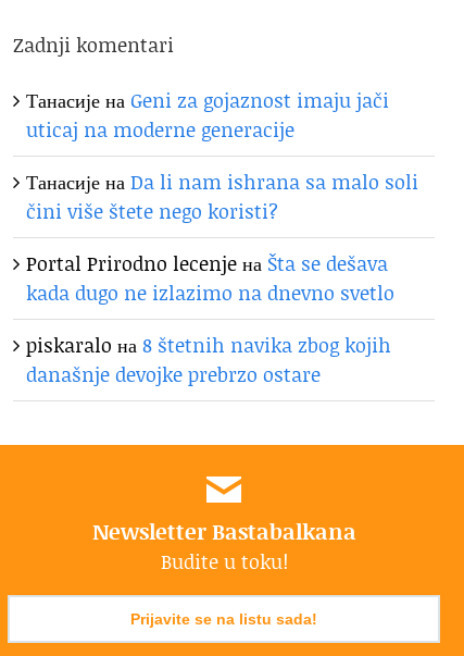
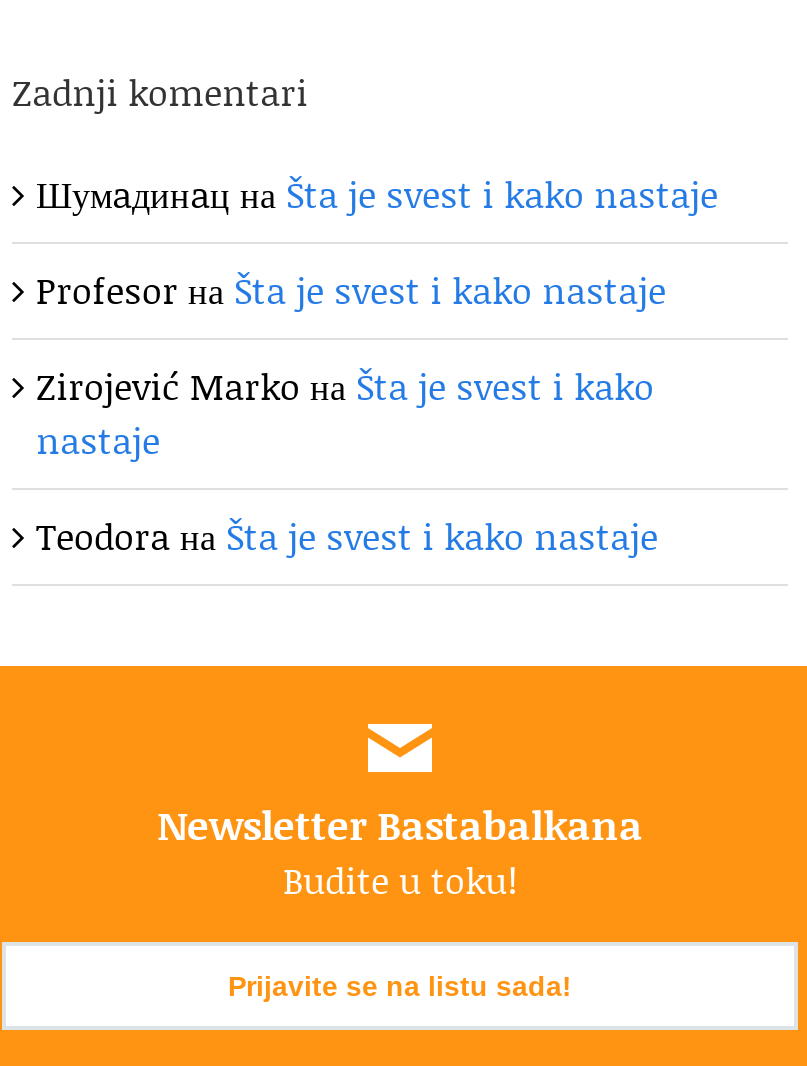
[26,86,389,144] Танасије на Geni za gojaznost imaju jači | uticaj na moderne generacije -> [36,169,718,221] Шумaдинaц на Šta je svest i kako nastaje
[26,168,418,225] Танасије на Da li nam ishrana sa malo soli | čini više štete nego koristi? -> [36,265,666,317] Profesor на Šta je svest i kako nastaje
[26,249,394,307] Portal Prirodno lecenje на Šta se dešava | kada dugo ne izlazimo na dnevno svetlo -> [36,361,654,467] Zirojević Marko на Šta je svest i kako | nastaje
[26,331,391,388] piskaralo на 8 štetnih navika zbog kojih | današnje devojke prebrzo ostare -> [36,511,658,563] Teodora на Šta je svest i kako nastaje

